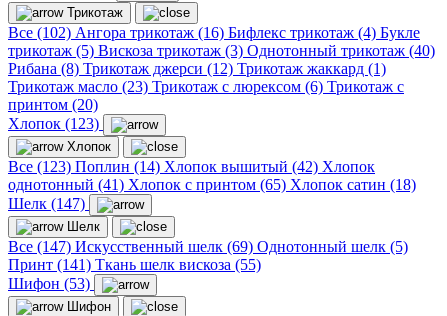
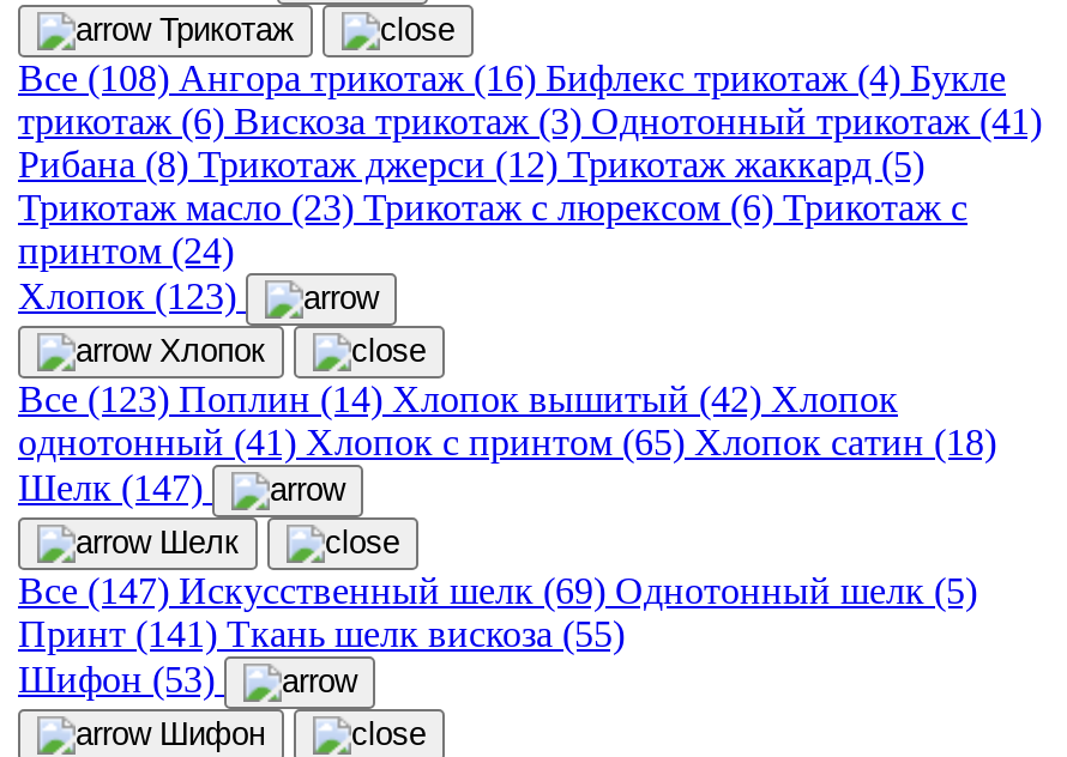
[8,24,420,41] Все (102) Ангора трикотаж (16) Бифлекс трикотаж (4) Букле -> [18,57,1006,98] Все (108) Ангора трикотаж (16) Бифлекс трикотаж (4) Букле
[8,42,435,59] трикотаж (5) Вискоза трикотаж (3) Однотонный трикотаж (40) -> [18,101,1042,141] трикотаж (6) Вискоза трикотаж (3) Однотонный трикотаж (41)
[8,60,386,77] Рибана (8) Трикотаж джерси (12) Трикотаж жаккард (1) -> [18,144,924,184] Рибана (8) Трикотаж джерси (12) Трикотаж жаккард (5)
[8,96,98,113] принтом (20) -> [18,230,234,271] принтом (24)

